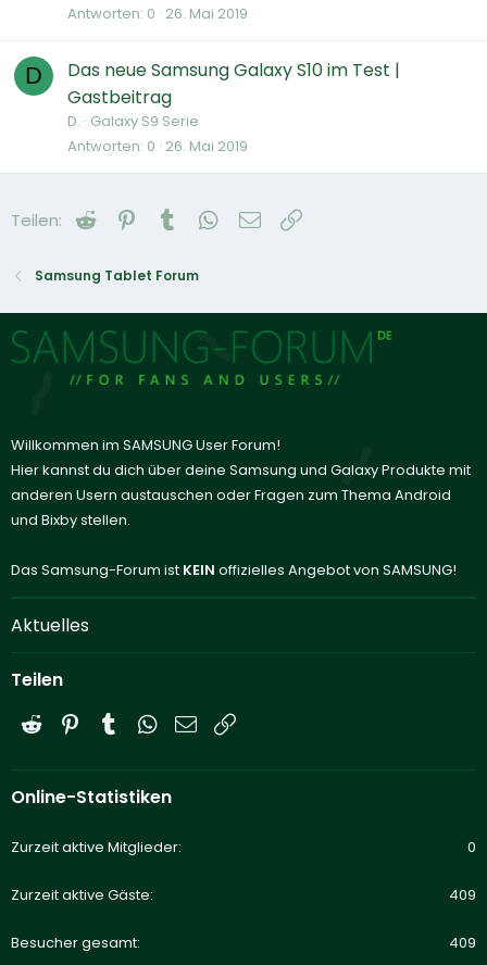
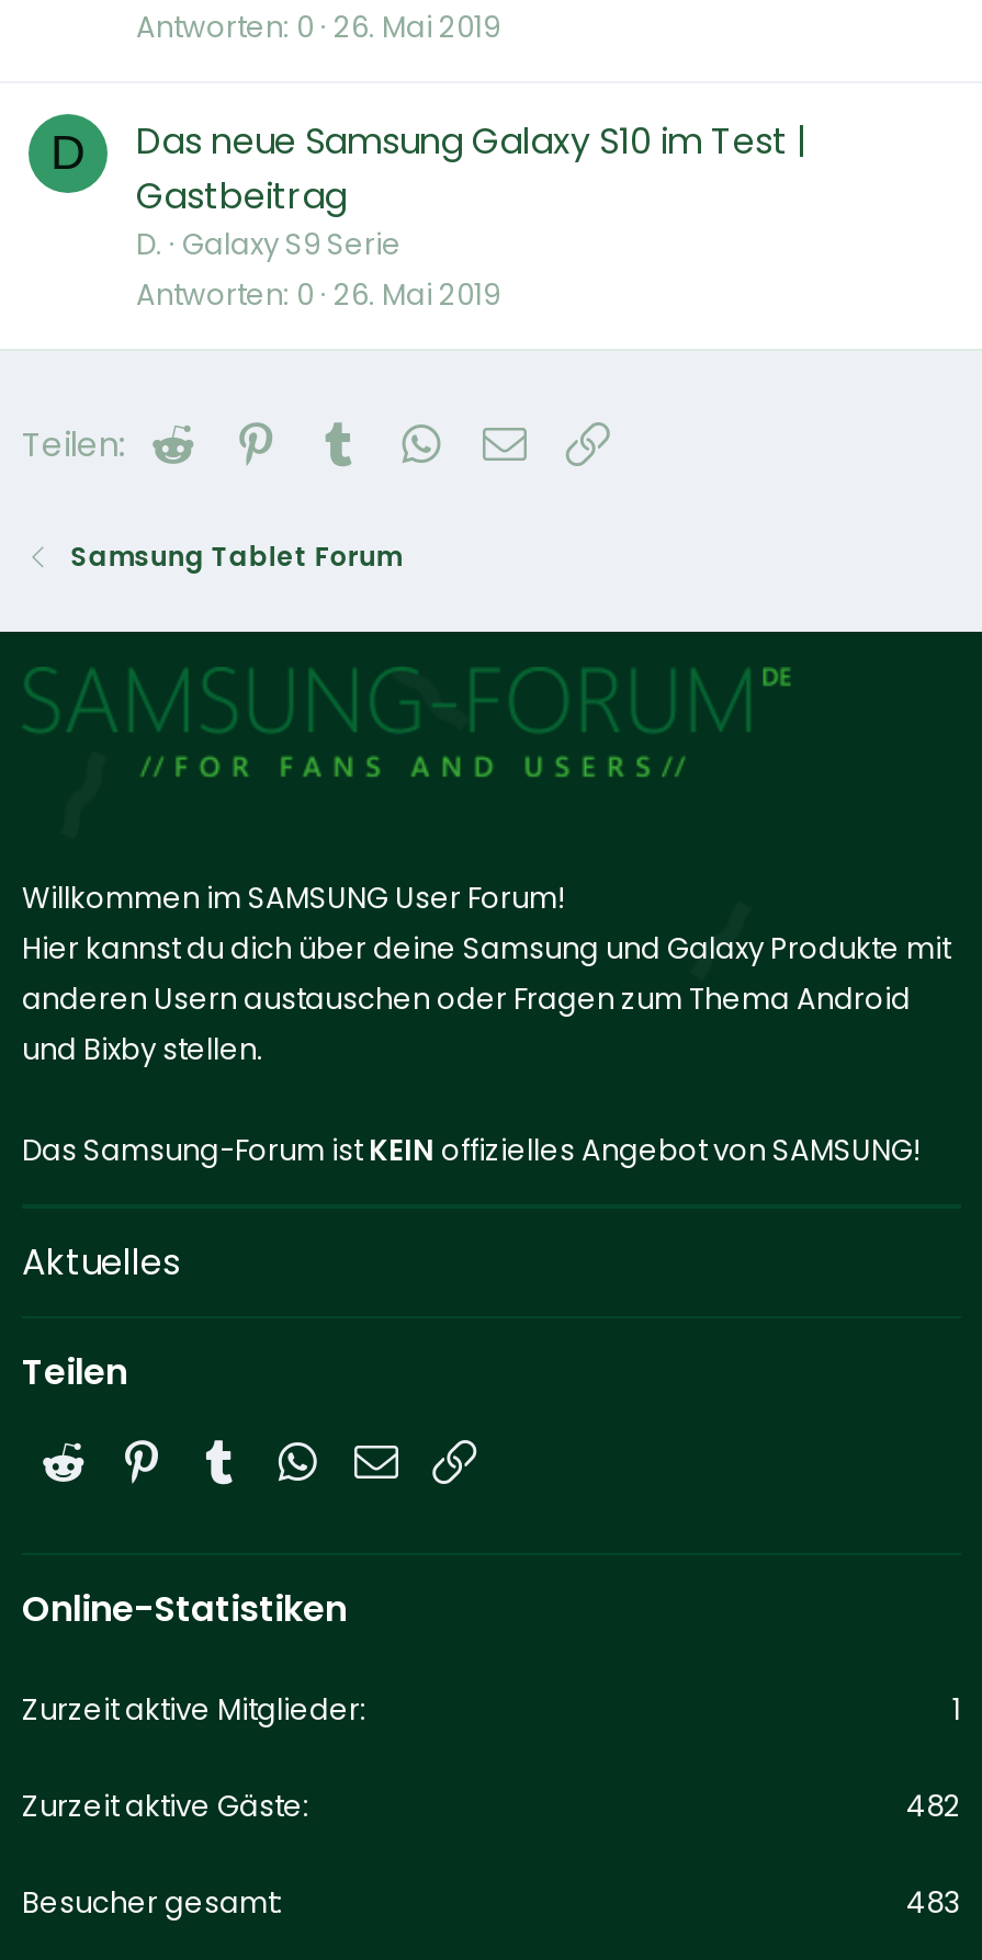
[467,837,476,858] 0 -> [952,1690,961,1732] 1
[449,885,476,906] 409 -> [906,1786,961,1828] 482
[449,933,476,953] 409 -> [906,1883,961,1925] 483

